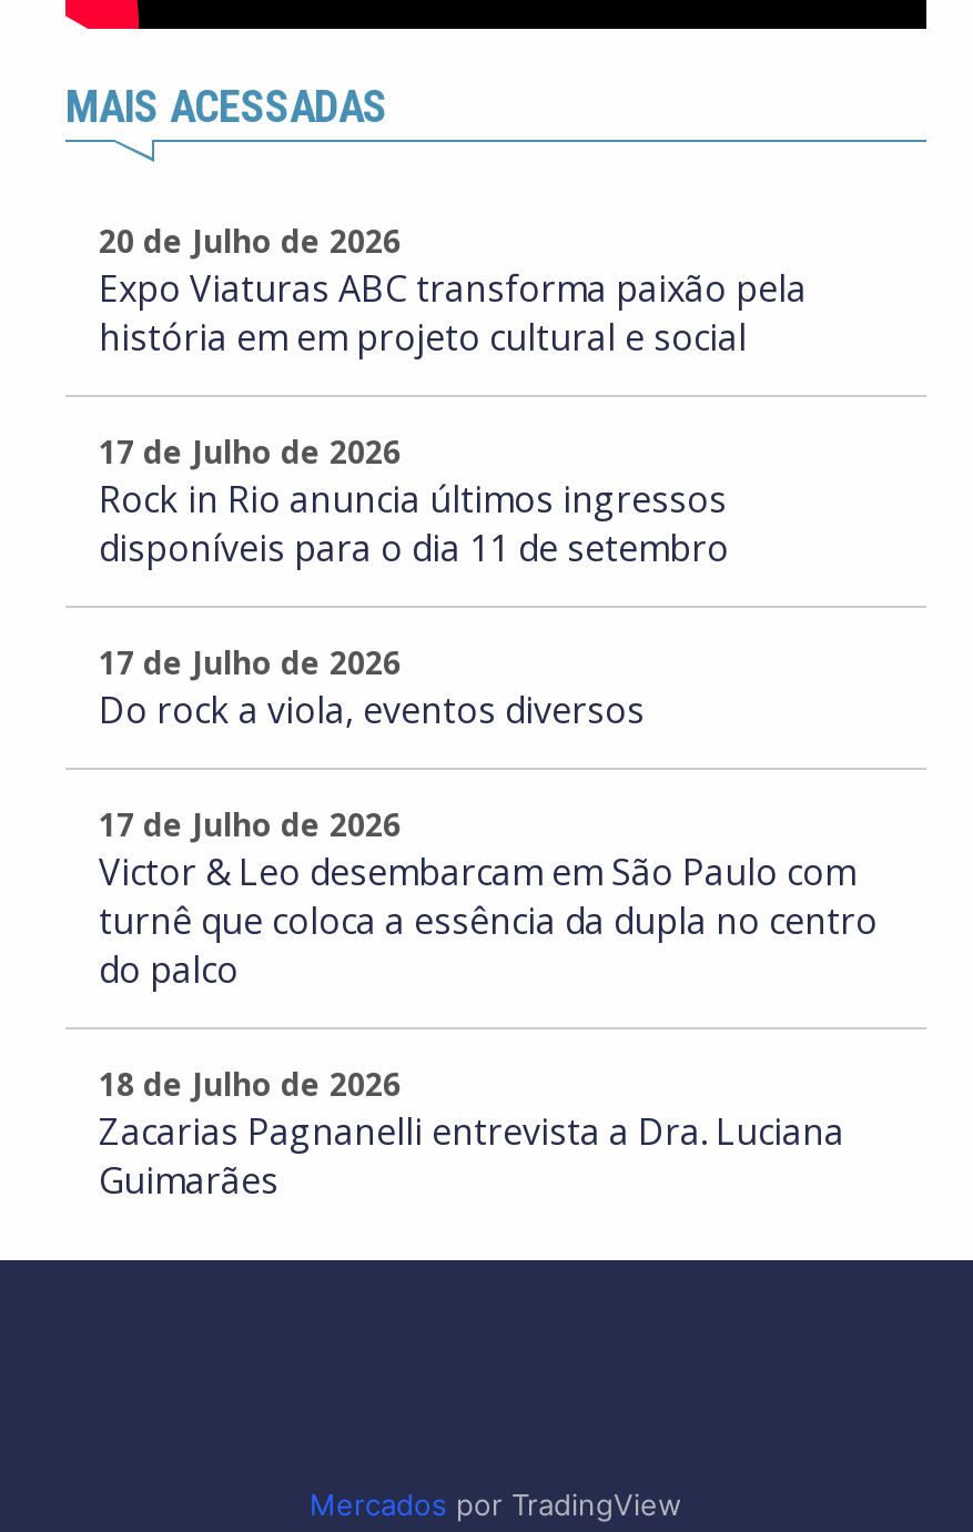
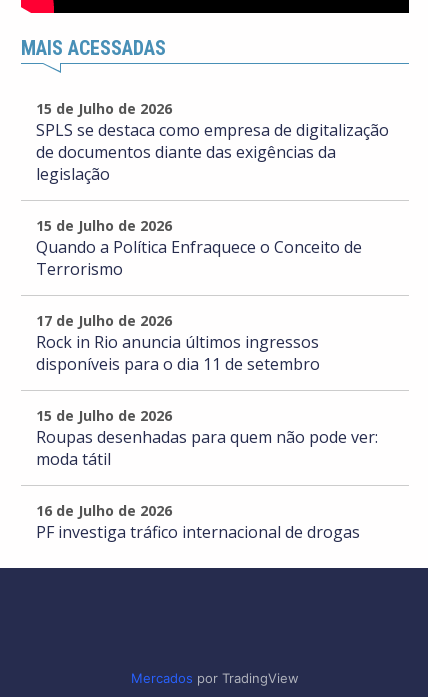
[99,220,807,362] 20 de Julho de 2026 | Expo Viaturas ABC transforma paixão pela | história em em projeto cultural e social -> [36,99,389,280] 15 de Julho de 2026 | SPLS se destaca como empresa de digitalização | de documentos diante das exigências da | legislação | 15 de Julho de 2026 | Quando a Política Enfraquece o Conceito de | Terrorismo
moved [99,430,729,572] -> [36,311,320,375]: 17 de Julho de 2026 | Rock in Rio anuncia últimos ingressos | disponíveis para o dia 11 de setembro
[99,641,878,1205] 17 de Julho de 2026 | Do rock a viola, eventos diversos | 17 de Julho de 2026 | Victor & Leo desembarcam em São Paulo com | turnê que coloca a essência da dupla no centro | do palco | 18 de Julho de 2026 | Zacarias Pagnanelli entrevista a Dra. Luciana | Guimarães -> [36,406,378,543] 15 de Julho de 2026 | Roupas desenhadas para quem não pode ver: | moda tátil | 16 de Julho de 2026 | PF investiga tráfico internacional de drogas

